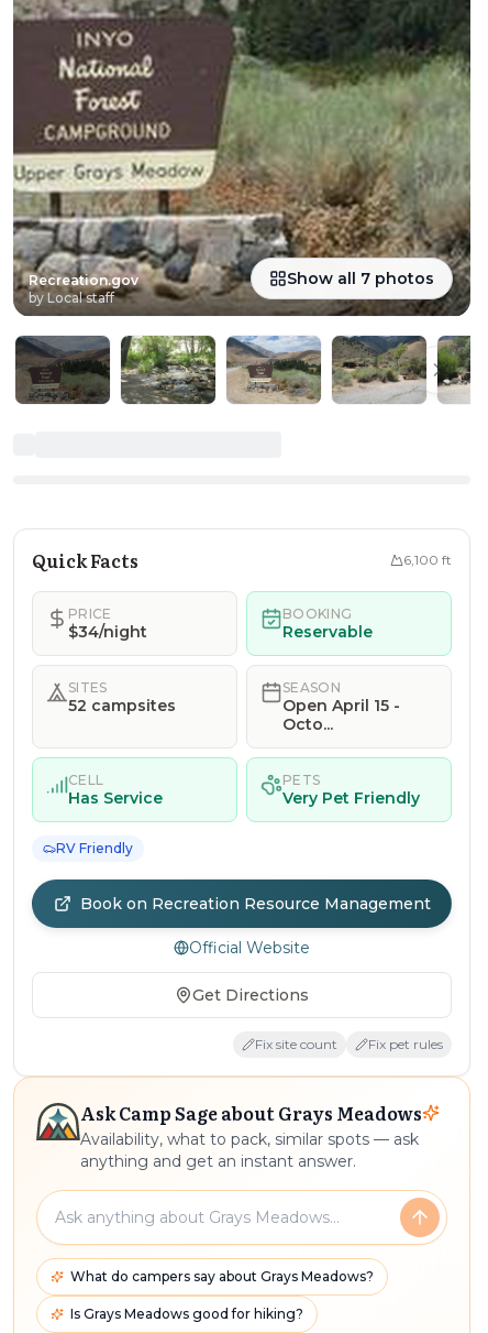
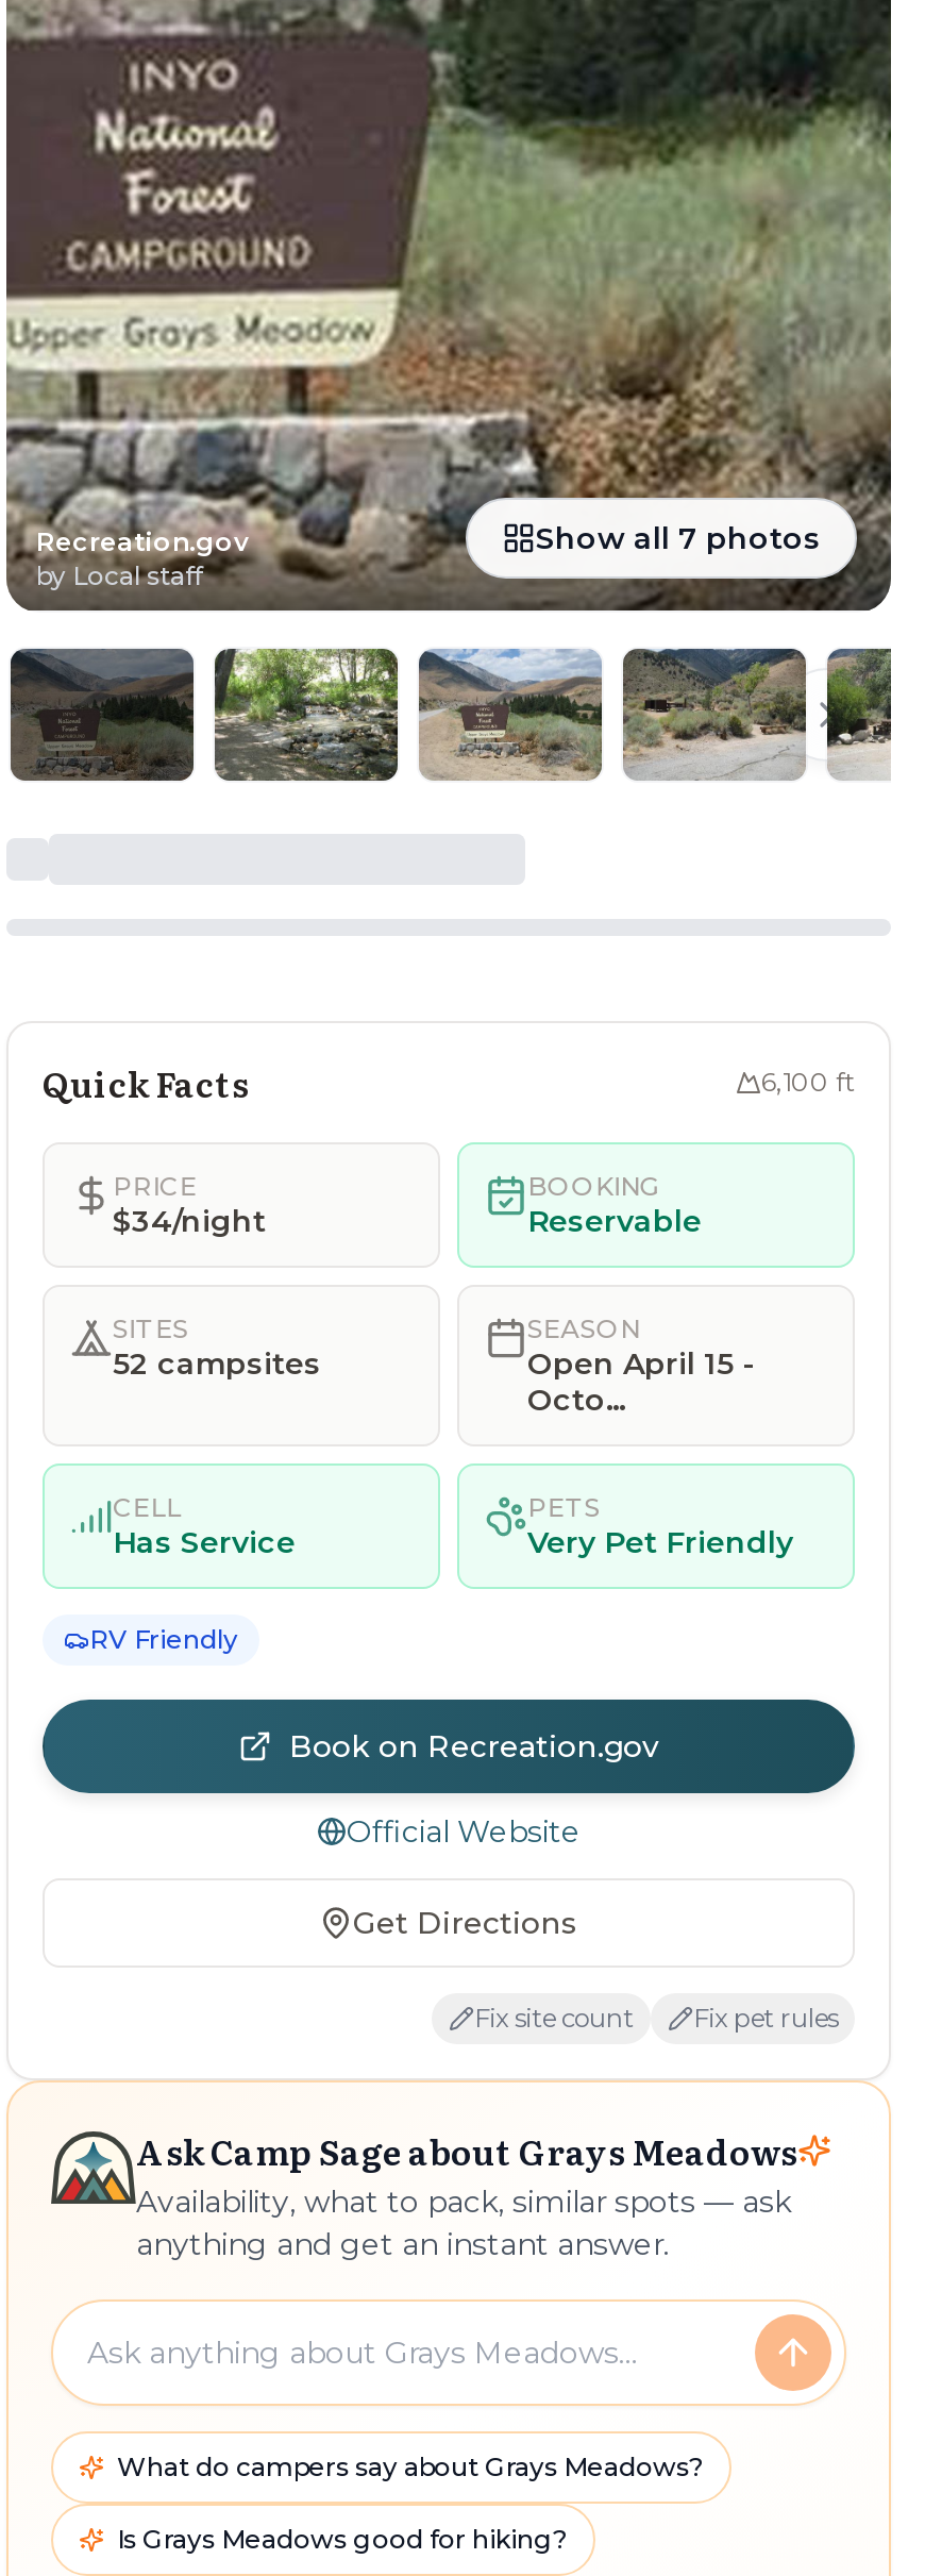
[80,894,430,914] Book on Recreation Resource Management -> [289,1728,659,1766] Book on Recreation.gov

